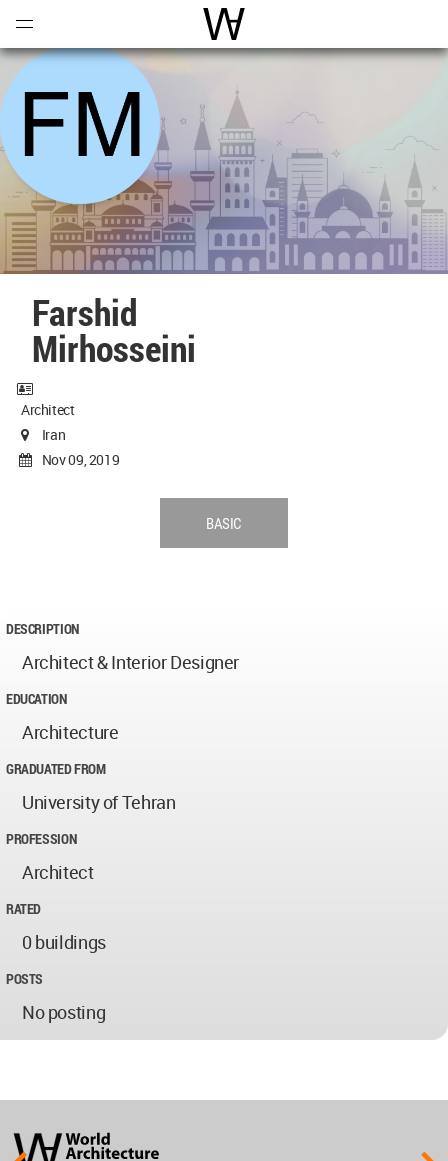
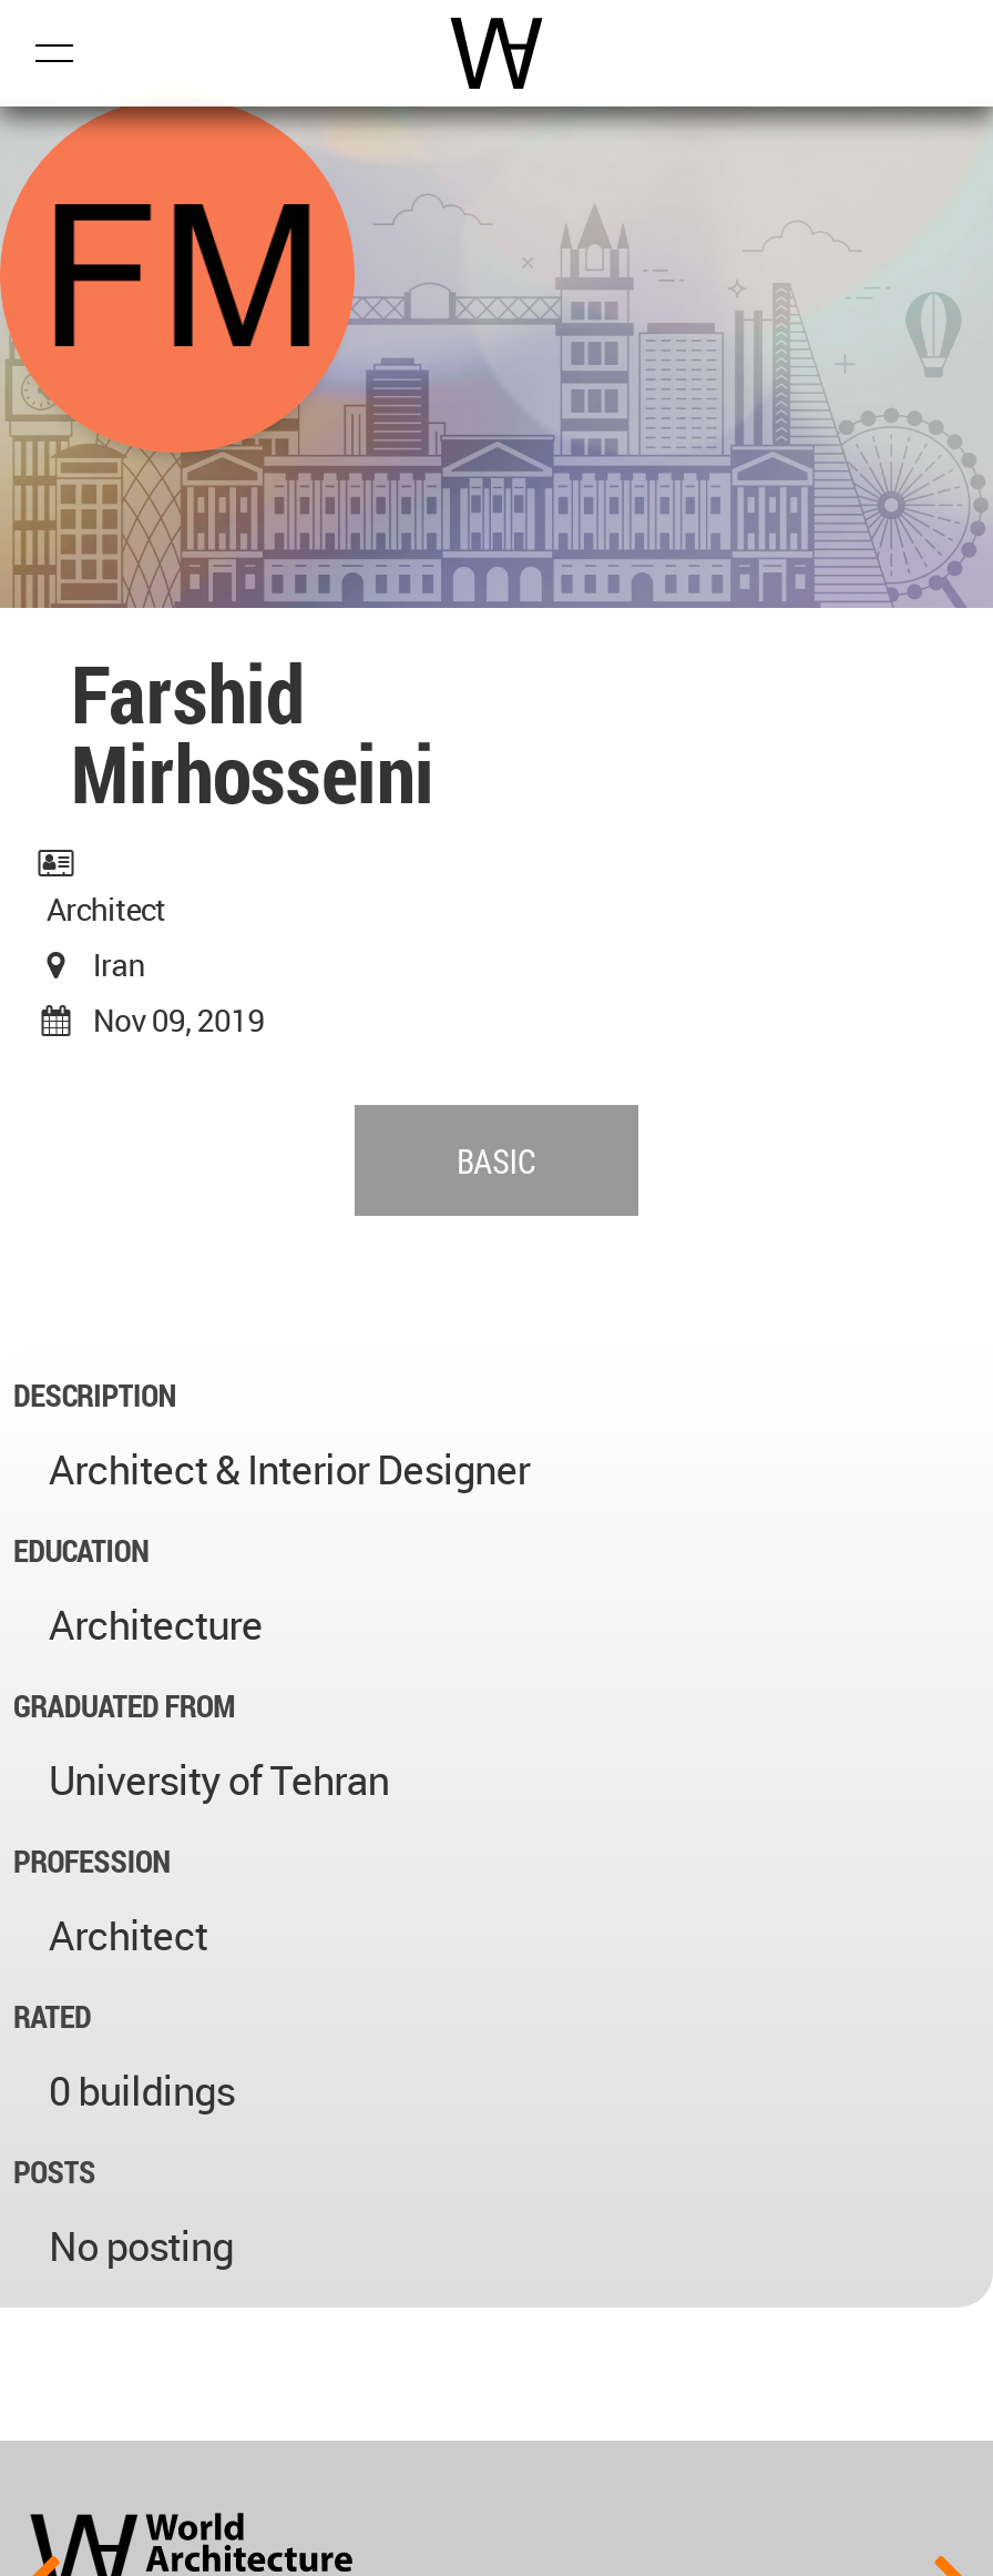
[3,47,445,273] [image] -> [7,104,986,608] [image]

